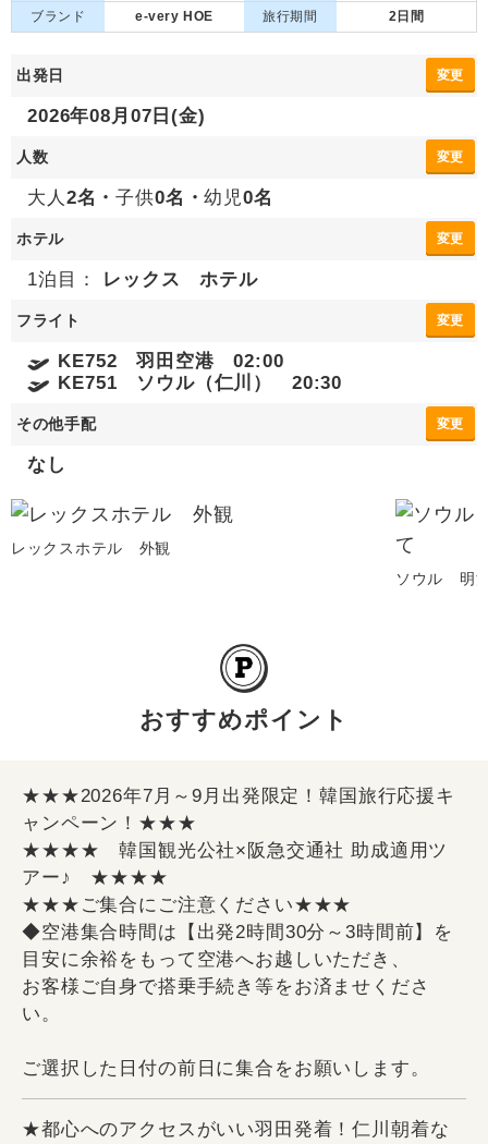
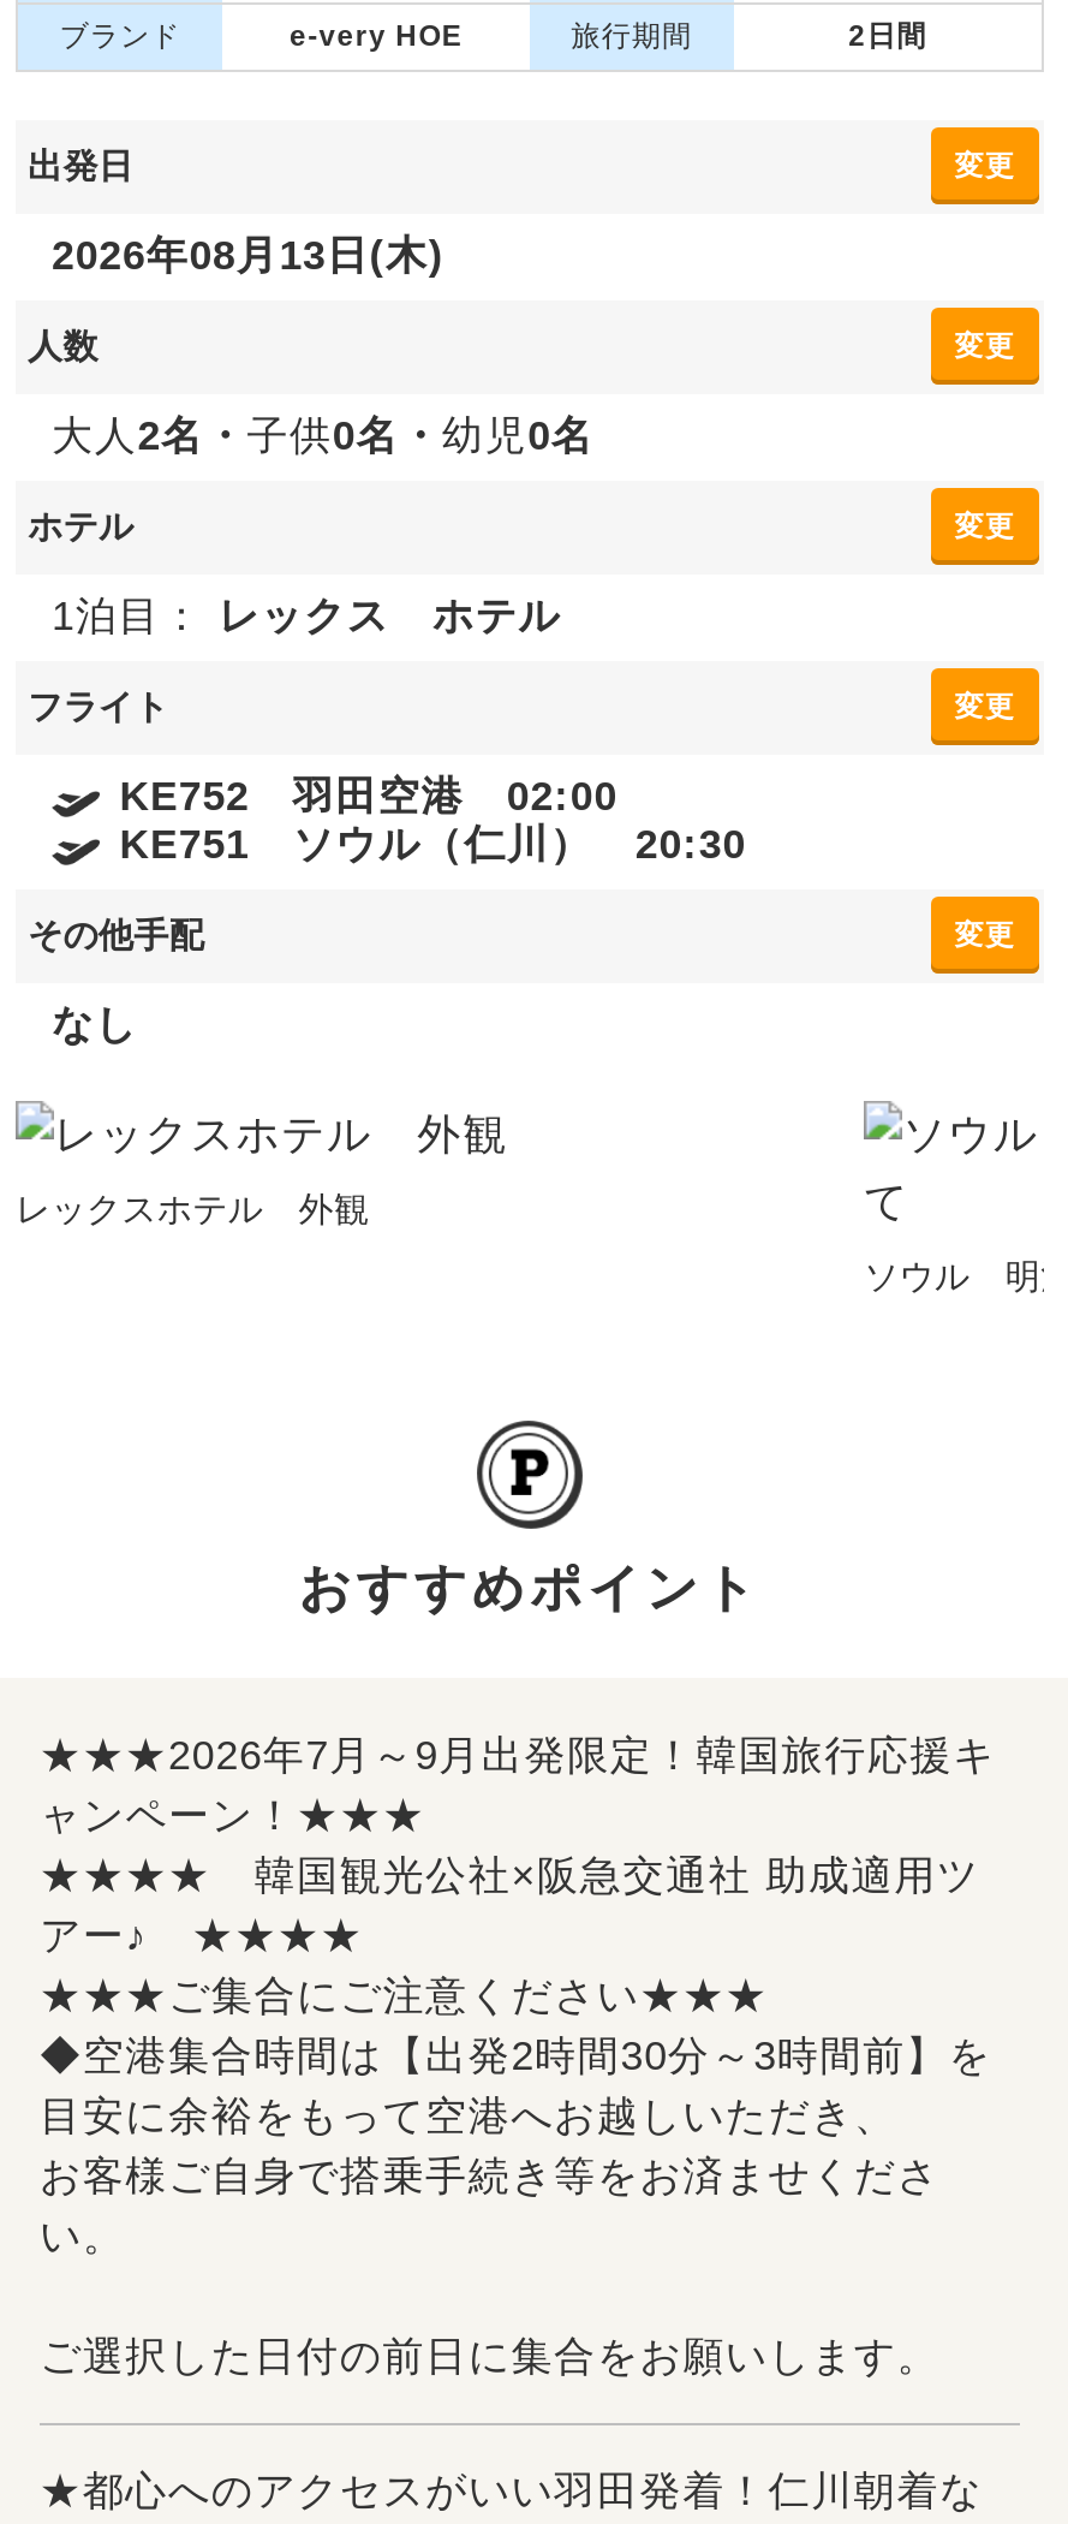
[27,105,206,126] 2026年08月07日(金) -> [52,233,445,278] 2026年08月13日(木)

